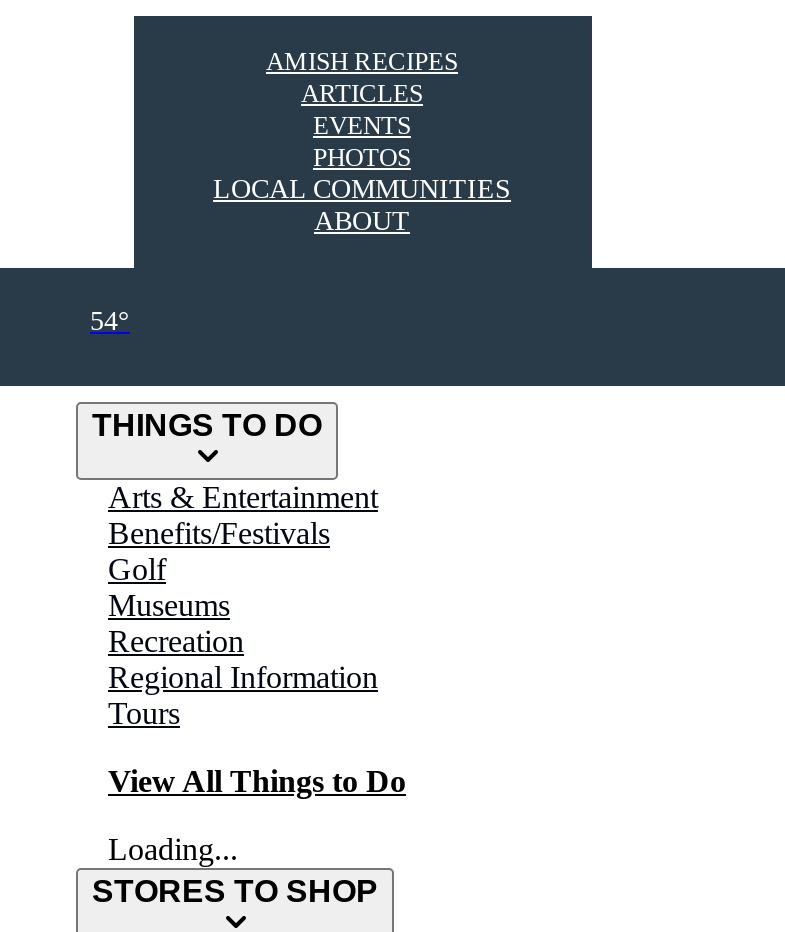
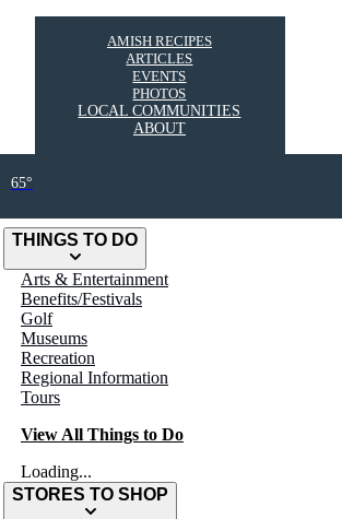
[90,306,130,336] 54° -> [11,175,33,191] 65°

